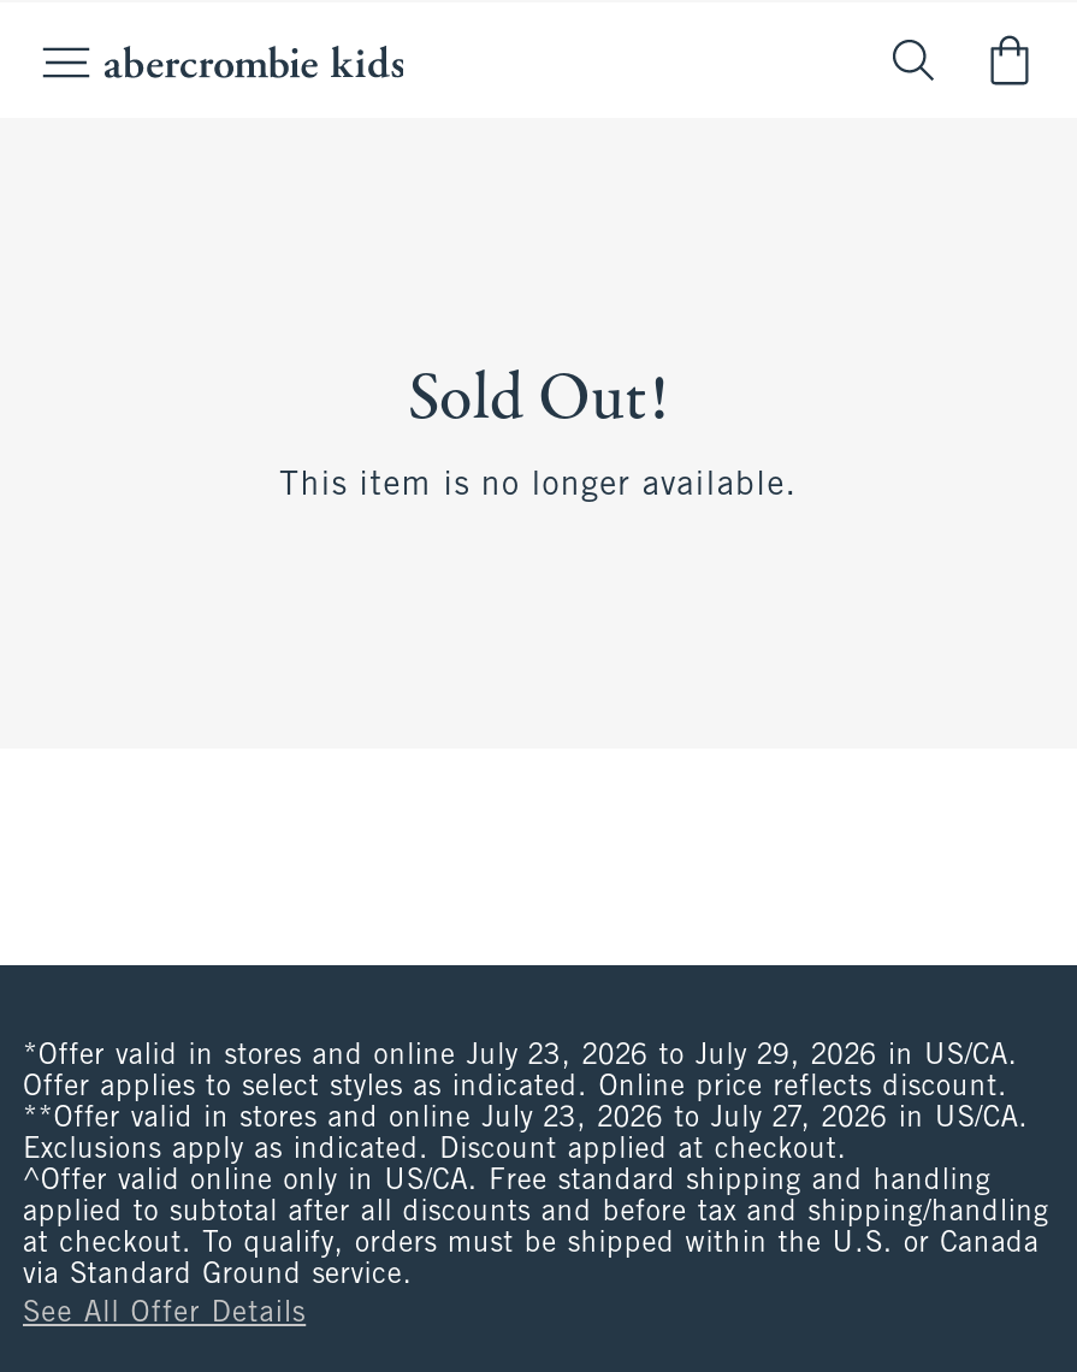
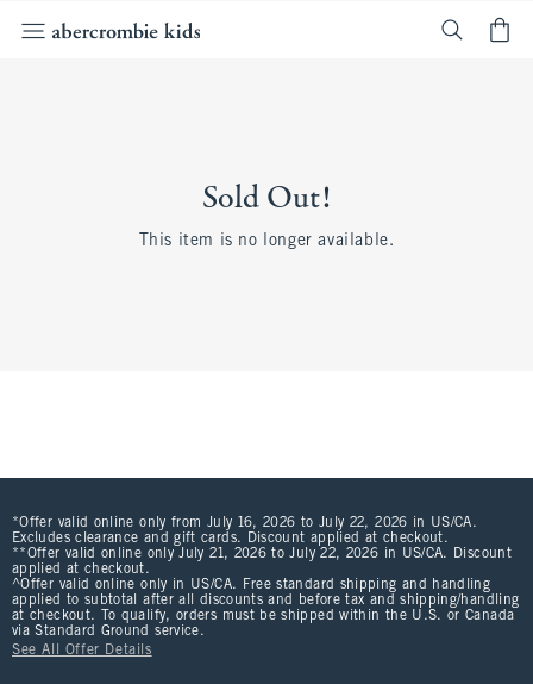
[23,1042,1029,1165] *Offer valid in stores and online July 23, 2026 to July 29, 2026 in US/CA. | Offer applies to select styles as indicated. Online price reflects discount. | **Offer valid in stores and online July 23, 2026 to July 27, 2026 in US/CA. | Exclusions apply as indicated. Discount applied at checkout. -> [12,516,512,577] *Offer valid online only from July 16, 2026 to July 22, 2026 in US/CA. | Excludes clearance and gift cards. Discount applied at checkout. | **Offer valid online only July 21, 2026 to July 22, 2026 in US/CA. Discount | applied at checkout.

